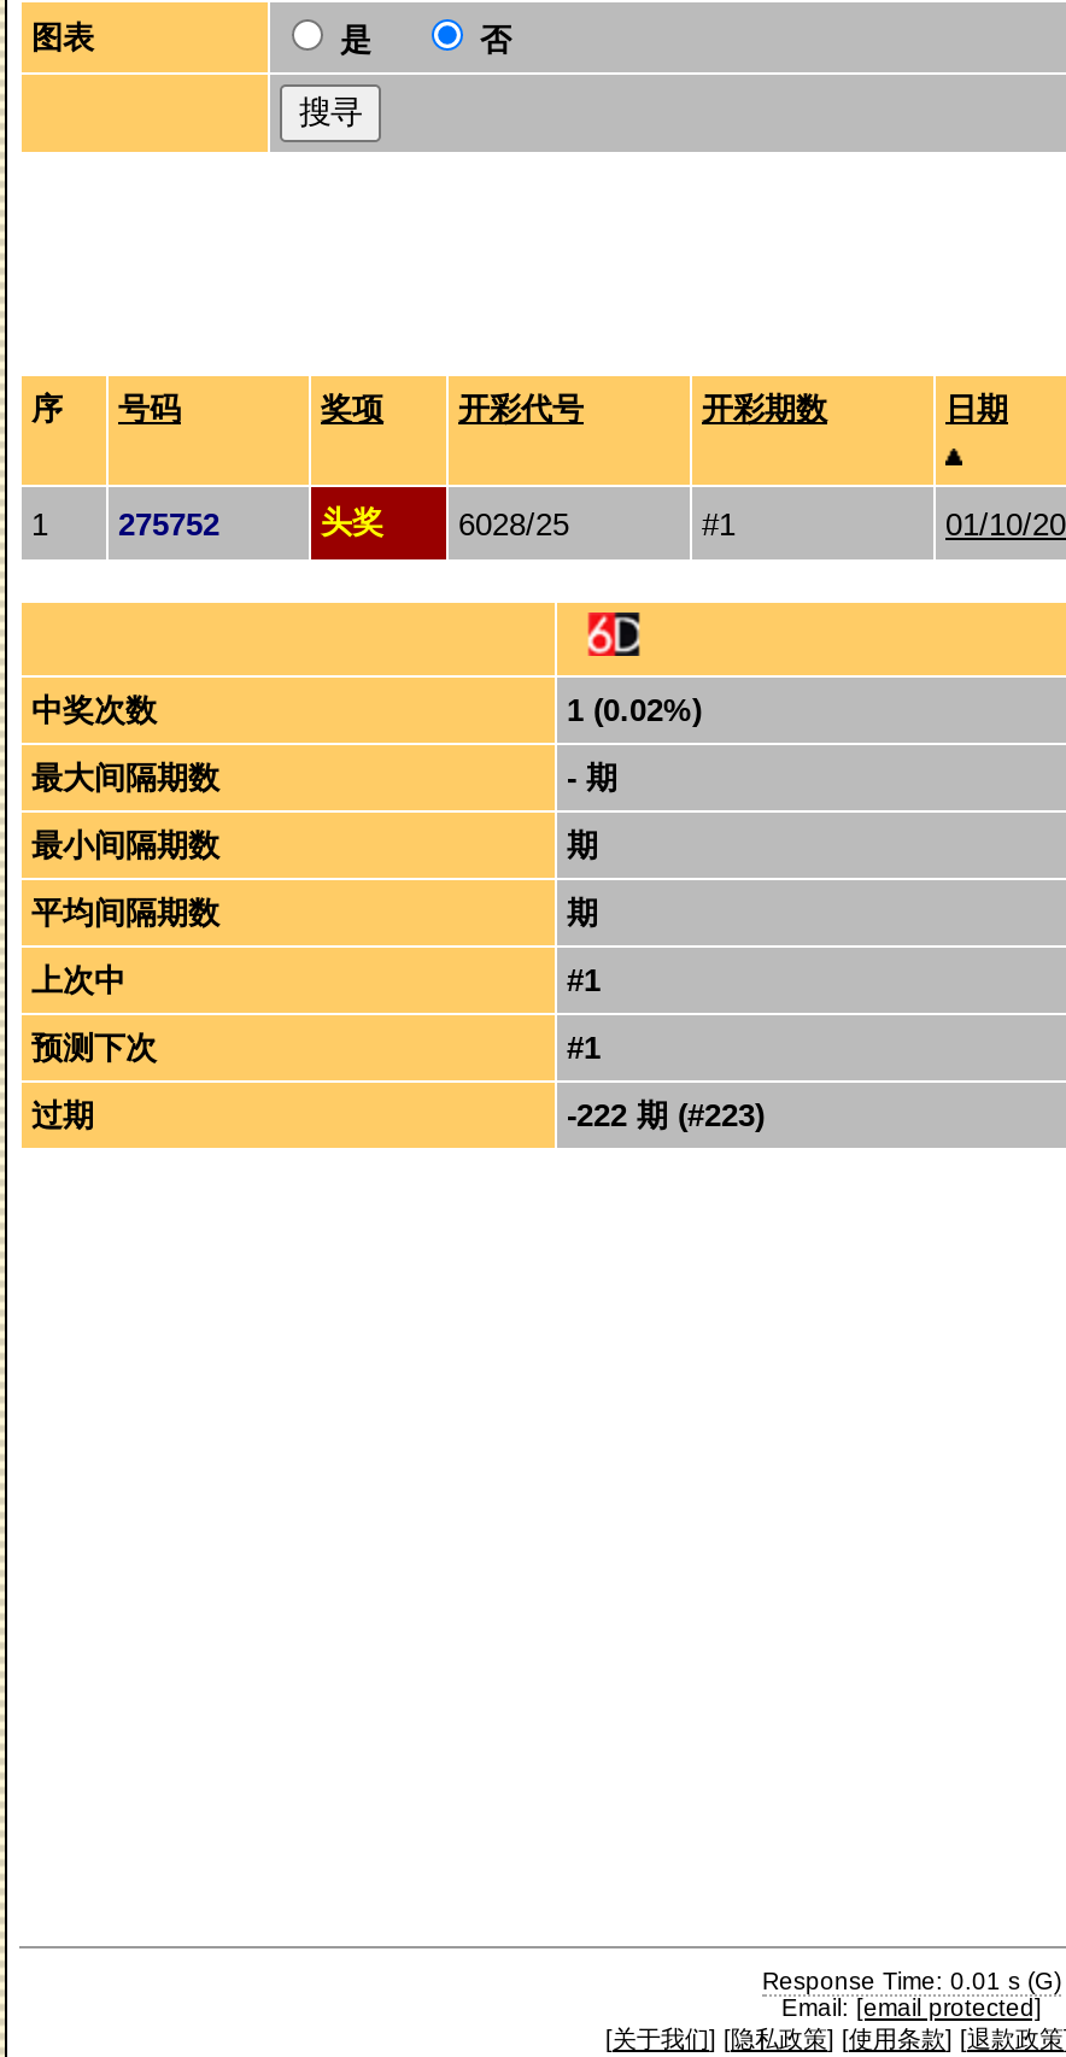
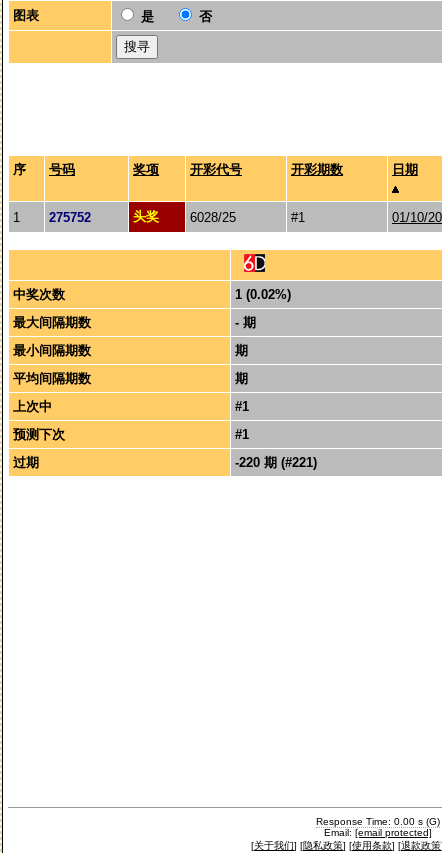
[567,1097,765,1133] -222 期 (#223) -> [235,455,317,470] -220 期 (#221)
[762,1968,1061,1994] Response Time: 0.01 s (G) -> [316,816,440,827] Response Time: 0.00 s (G)

